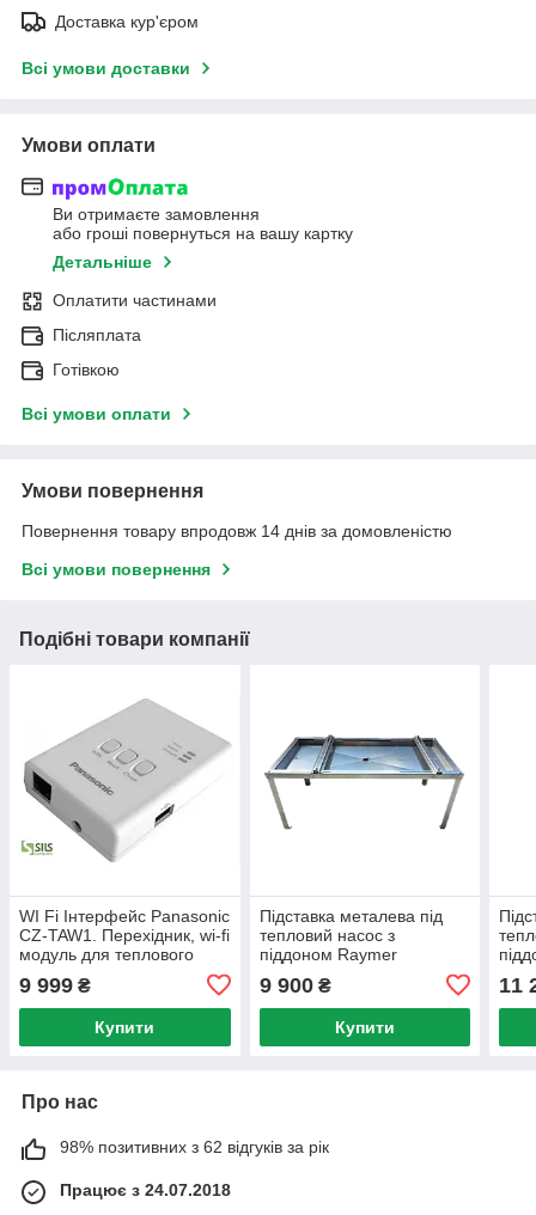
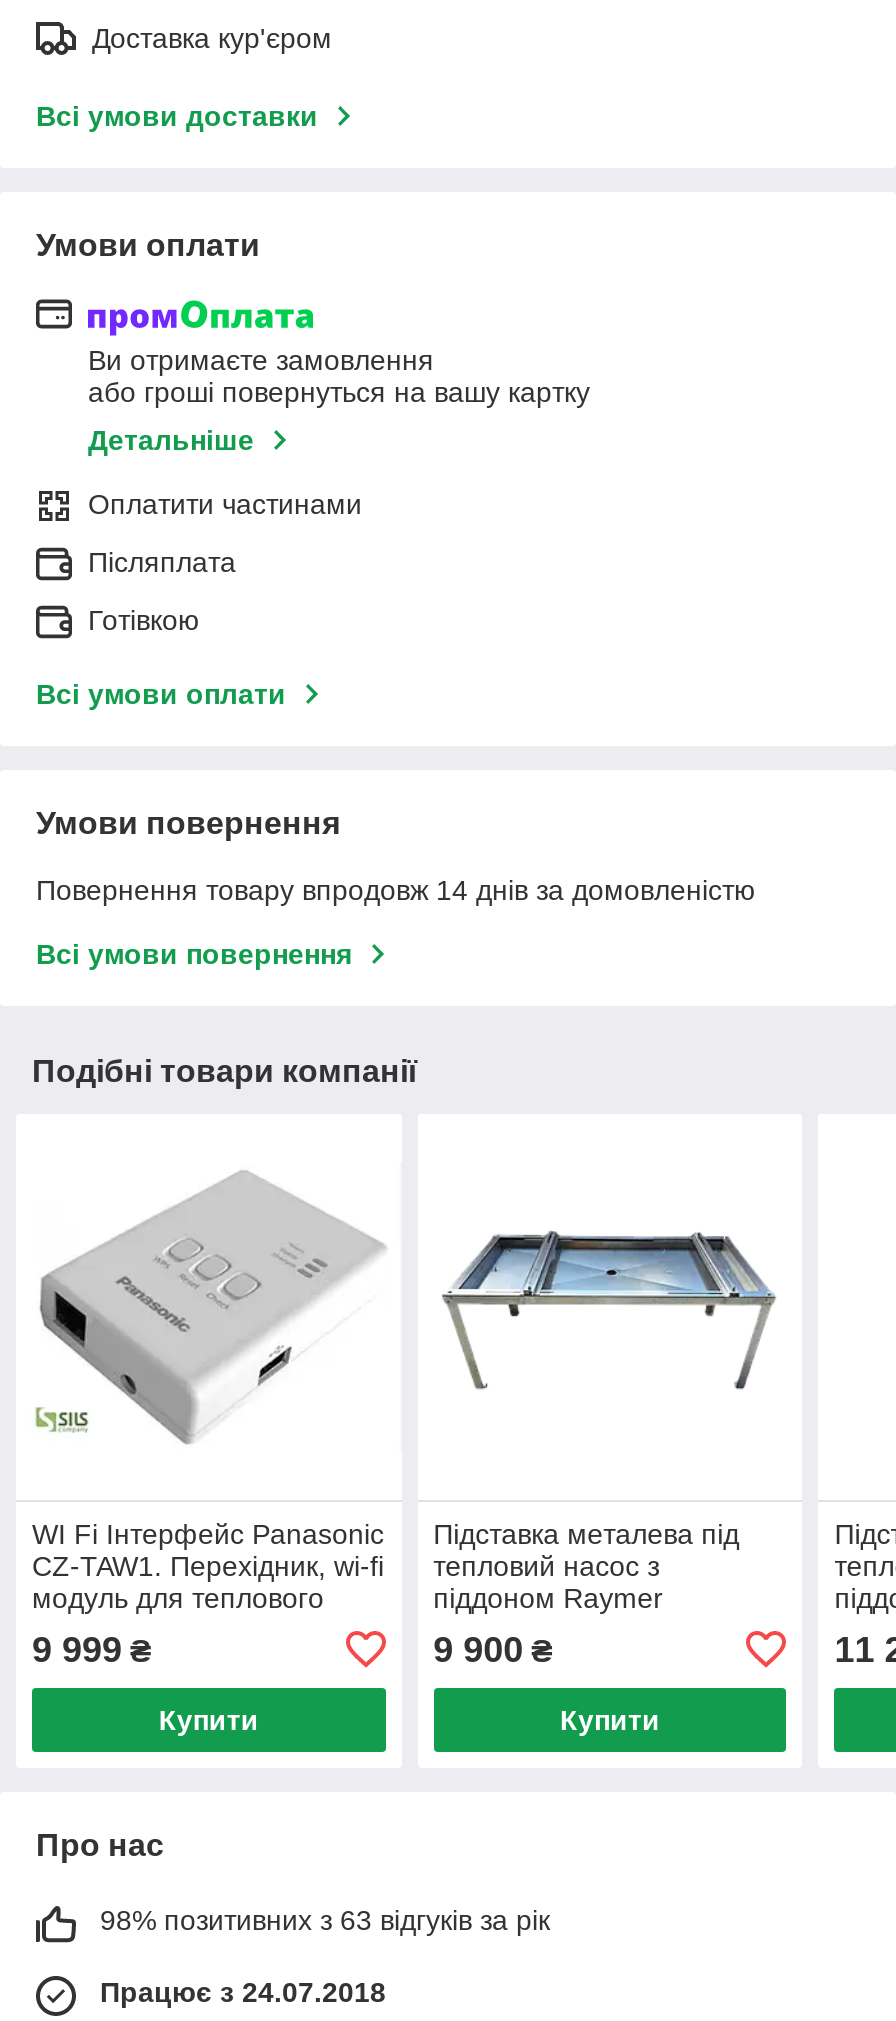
[60,1137,329,1156] 98% позитивних з 62 відгуків за рік -> [100,1904,550,1936] 98% позитивних з 63 відгуків за рік

